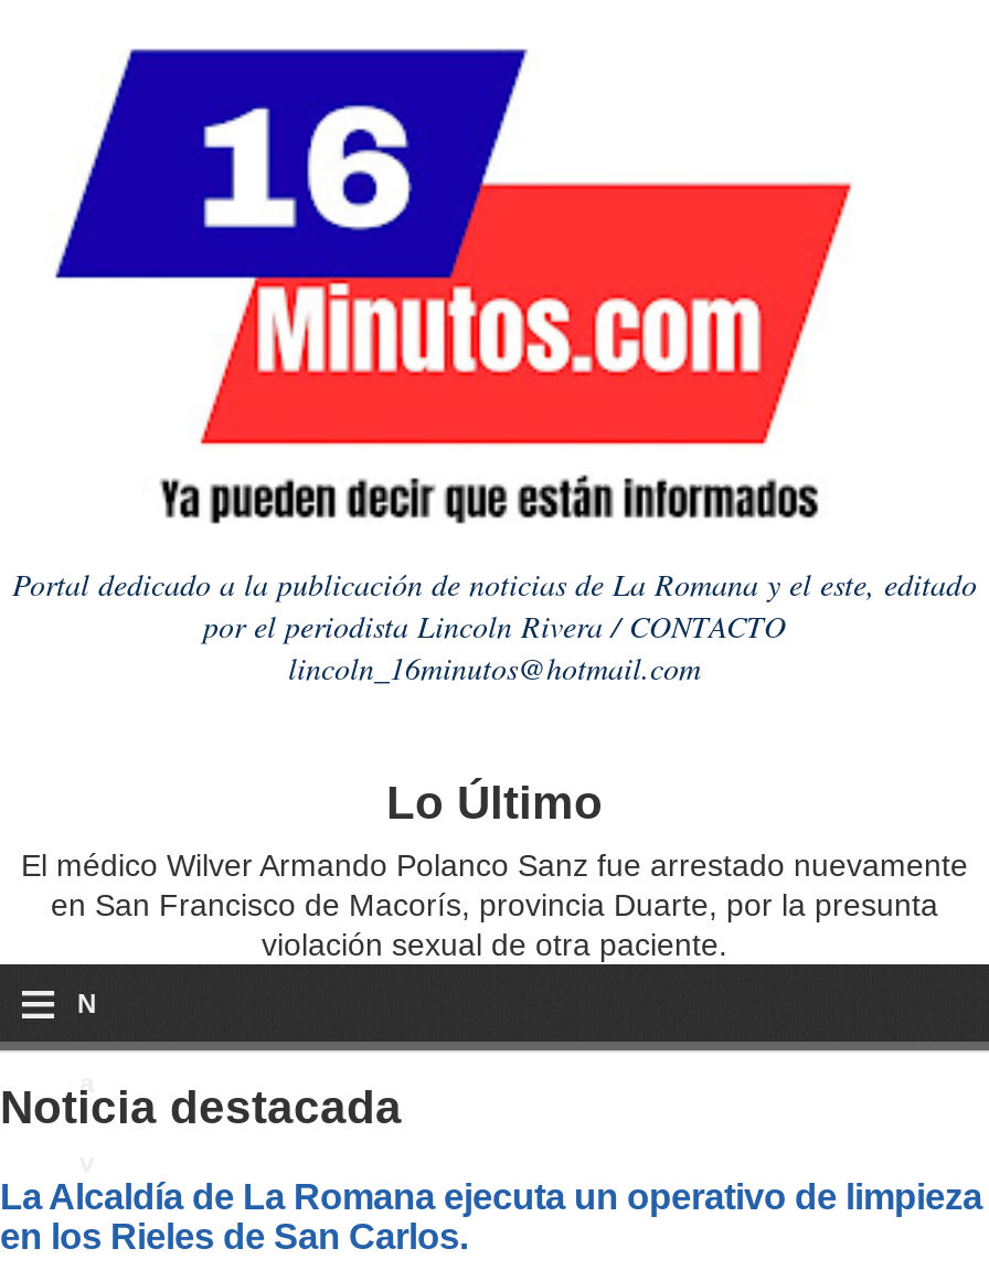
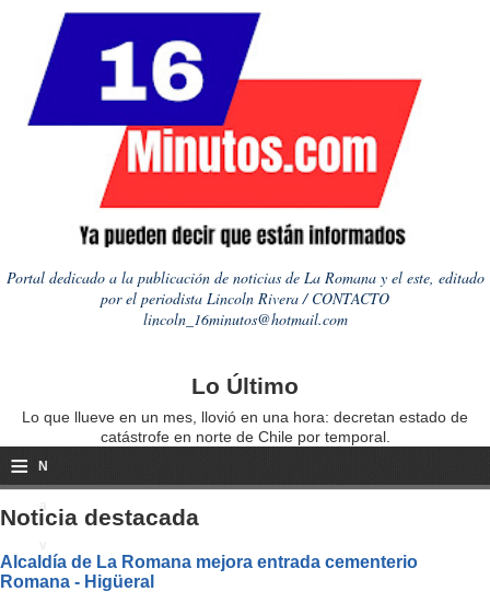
[21,847,968,962] El médico Wilver Armando Polanco Sanz fue arrestado nuevamente | en San Francisco de Macorís, provincia Duarte, por la presunta | violación sexual de otra paciente. -> [22,408,468,445] Lo que llueve en un mes, llovió en una hora: decretan estado de | catástrofe en norte de Chile por temporal.
[0,1176,982,1255] La Alcaldía de La Romana ejecuta un operativo de limpieza | en los Rieles de San Carlos. -> [0,551,418,591] Alcaldía de La Romana mejora entrada cementerio | Romana - Higüeral

